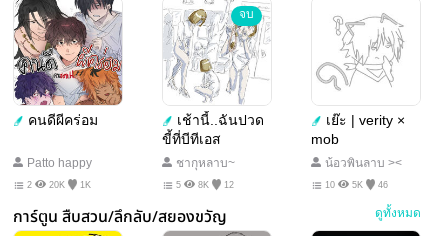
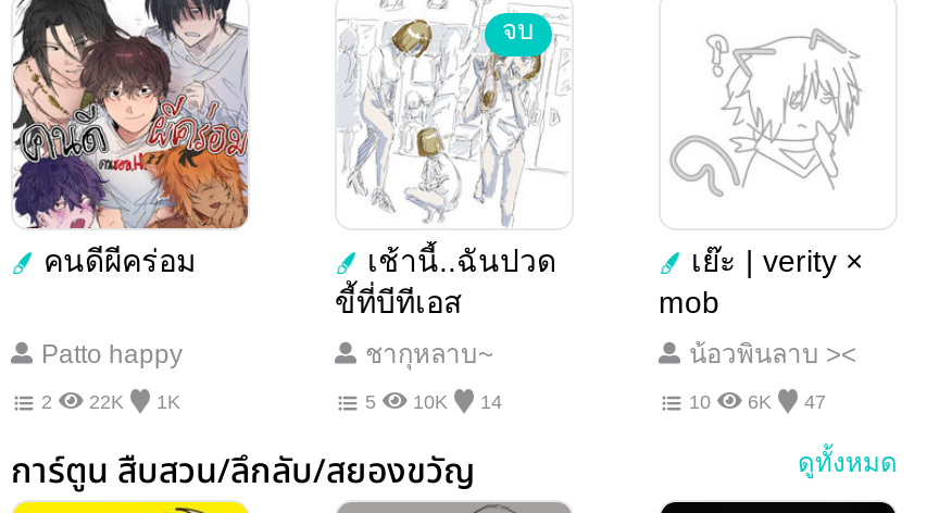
[27,180,91,190] 2 20K 1K -> [41,391,180,413] 2 22K 1K
[195,180,234,190] 8K | 12 -> [406,391,502,413] 10K | 14
[349,180,388,190] 5K | 46 -> [741,391,826,413] 6K | 47

